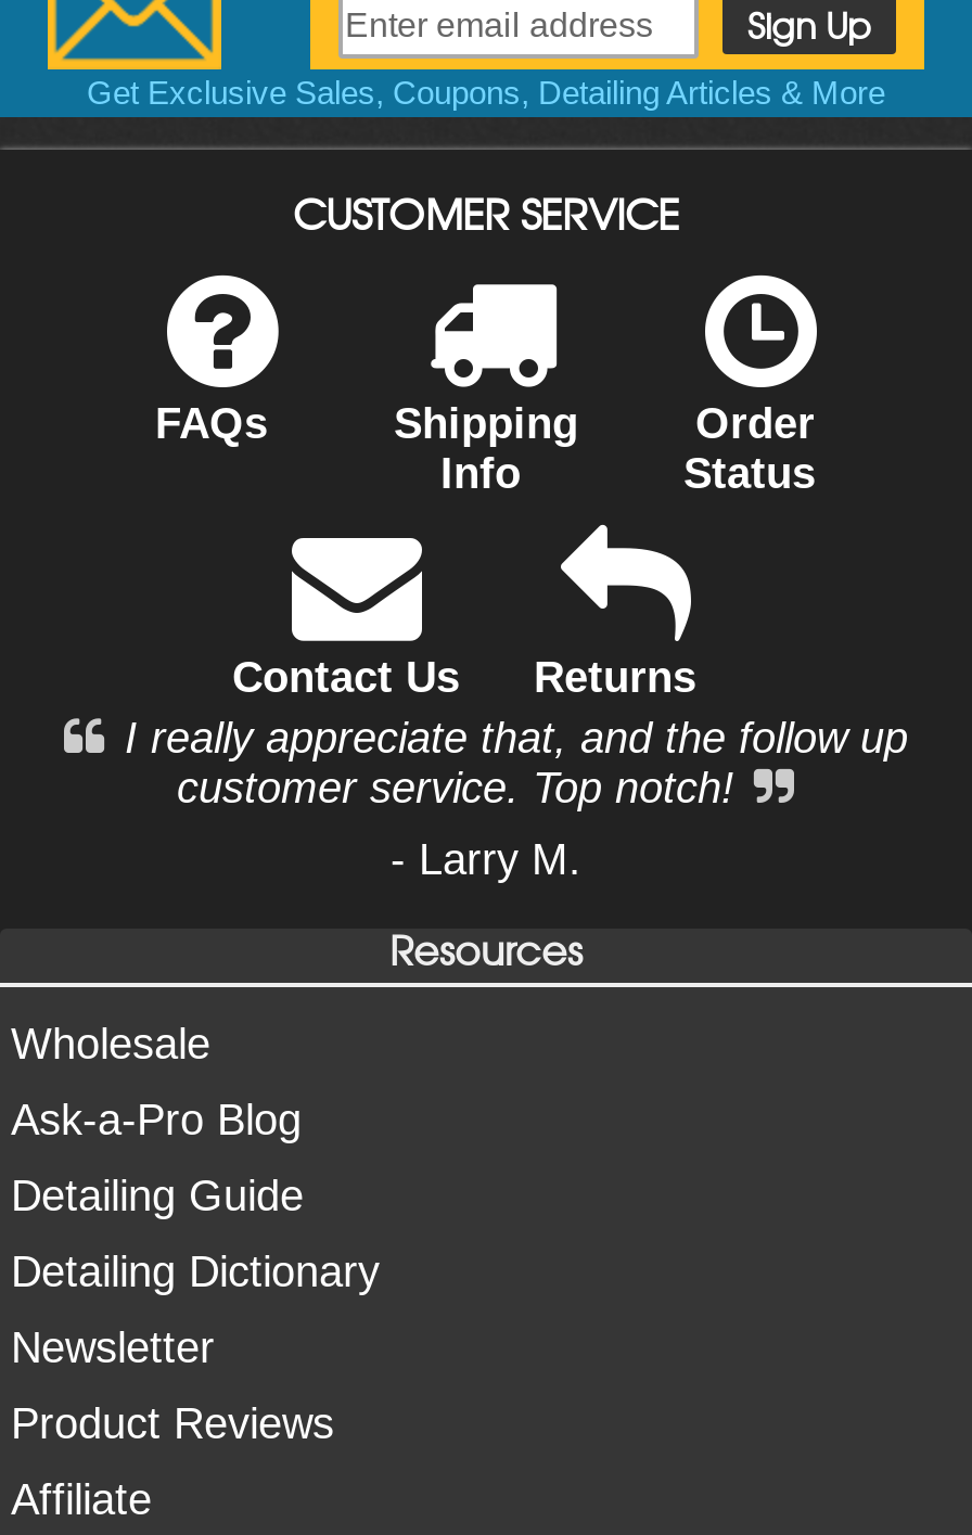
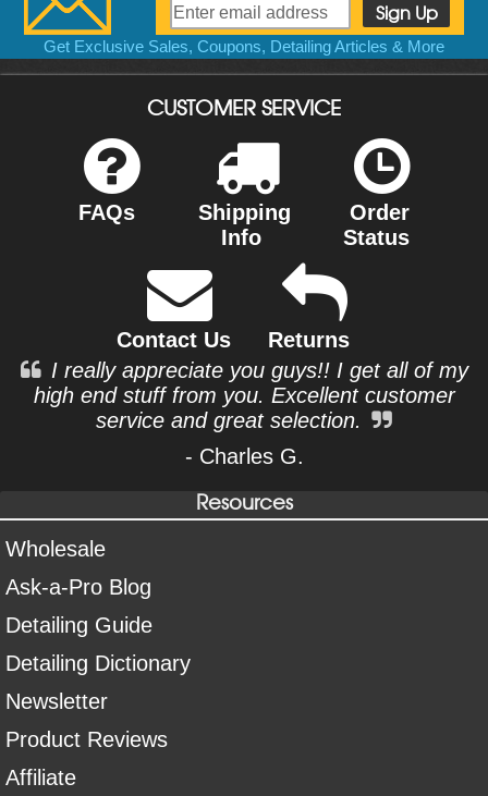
[125,714,908,811] I really appreciate that, and the follow up | customer service. Top notch! -> [33,358,468,432] I really appreciate you guys!! I get all of my | high end stuff from you. Excellent customer | service and great selection.
[391,835,581,883] - Larry M. -> [185,444,303,468] - Charles G.

